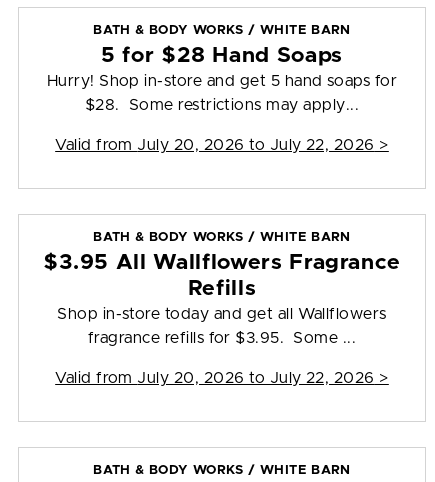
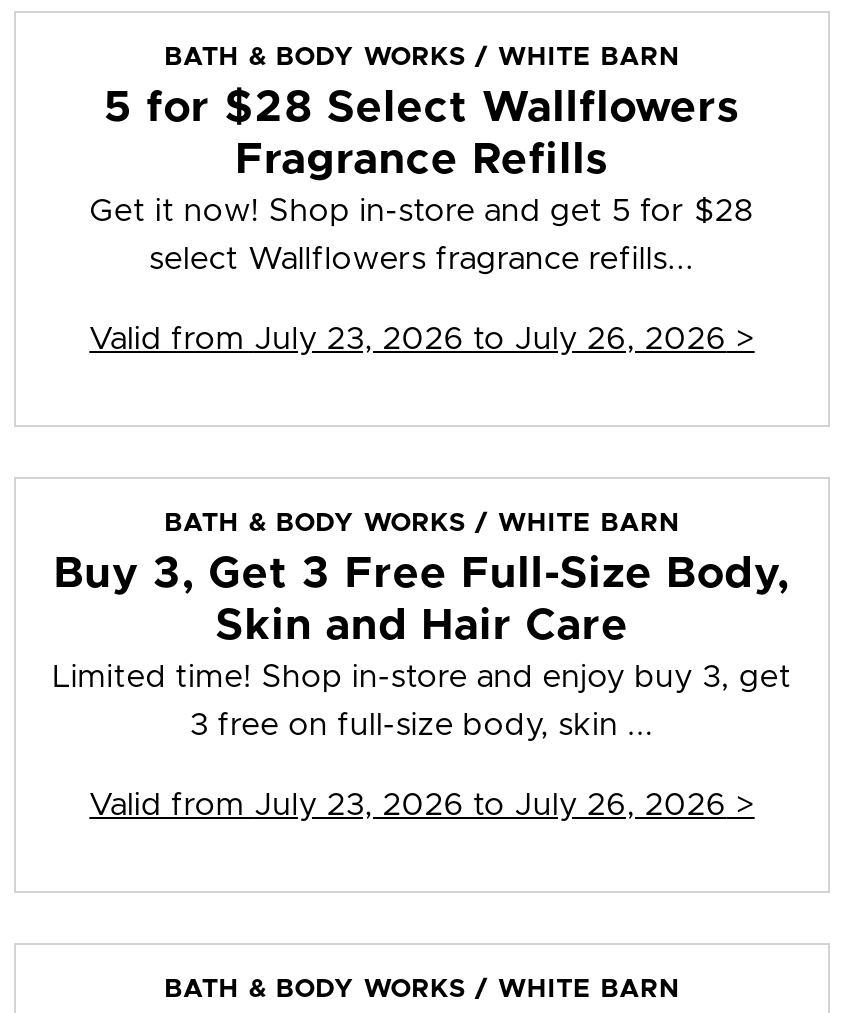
[47,45,397,89] 5 for $28 Hand Soaps | Hurry! Shop in-store and get 5 hand soaps for -> [89,87,755,227] 5 for $28 Select Wallflowers | Fragrance Refills | Get it now! Shop in-store and get 5 for $28
[85,97,359,113] $28. Some restrictions may apply... -> [149,243,695,275] select Wallflowers fragrance refills...
[55,137,389,153] Valid from July 20, 2026 to July 22, 2026 > -> [89,323,755,355] Valid from July 23, 2026 to July 26, 2026 >
[43,252,401,322] $3.95 All Wallflowers Fragrance | Refills | Shop in-store today and get all Wallflowers -> [52,553,792,693] Buy 3, Get 3 Free Full-Size Body, | Skin and Hair Care | Limited time! Shop in-store and enjoy buy 3, get
[88,330,356,346] fragrance refills for $3.95. Some ... -> [190,709,654,741] 3 free on full-size body, skin ...
[55,370,389,386] Valid from July 20, 2026 to July 22, 2026 > -> [89,789,755,821] Valid from July 23, 2026 to July 26, 2026 >

